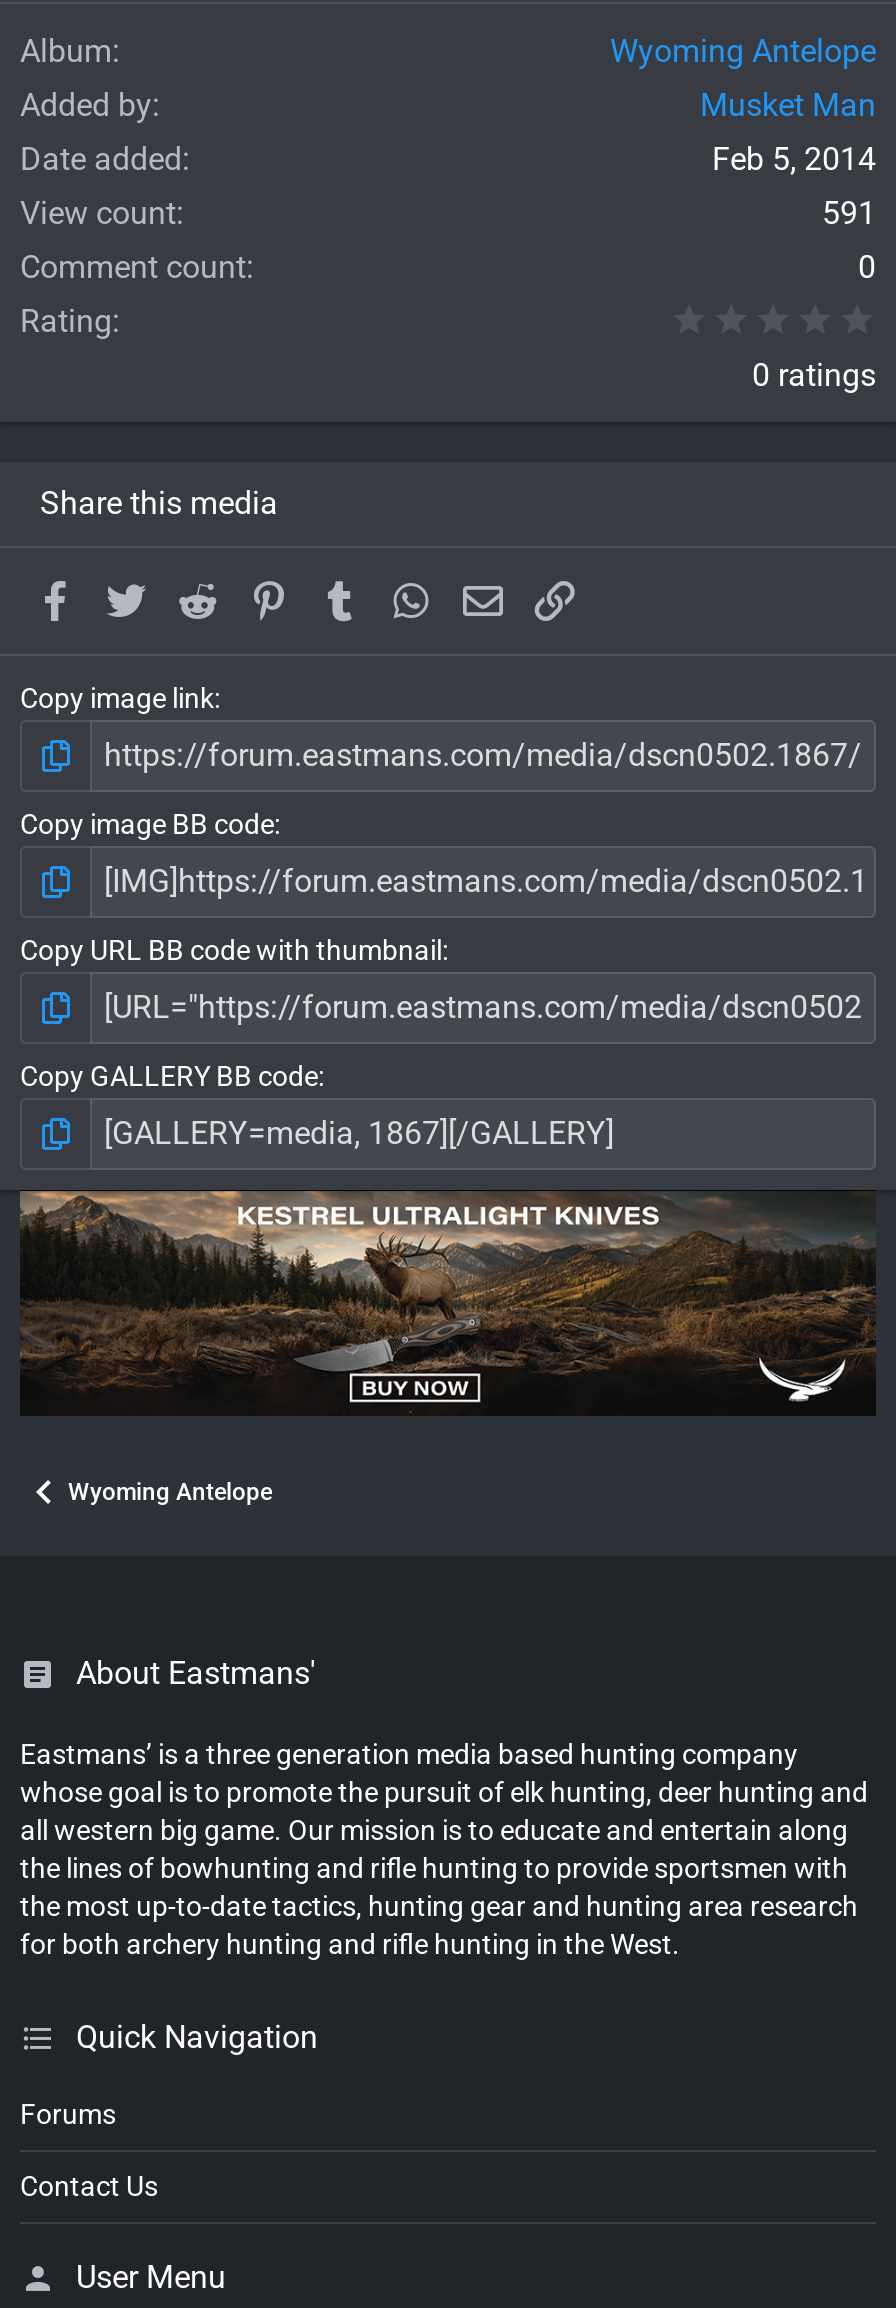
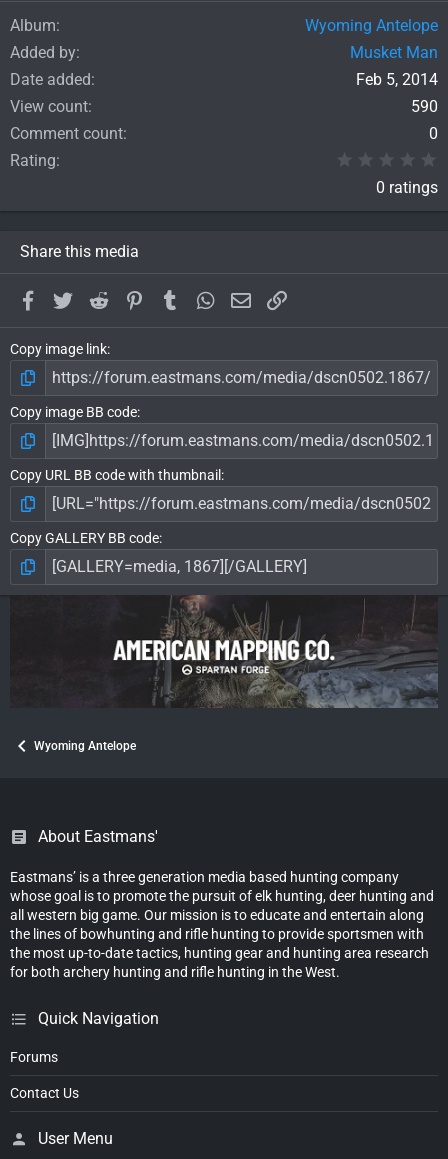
[822,193,876,231] 591 -> [411,97,438,116] 590
[18,1188,876,1416] [image] -> [10,594,439,709] [image]

